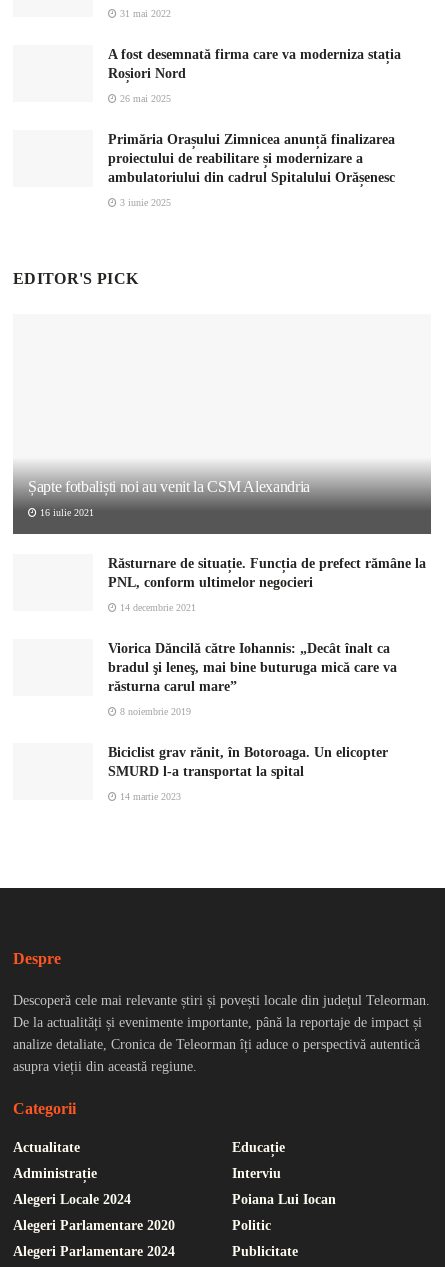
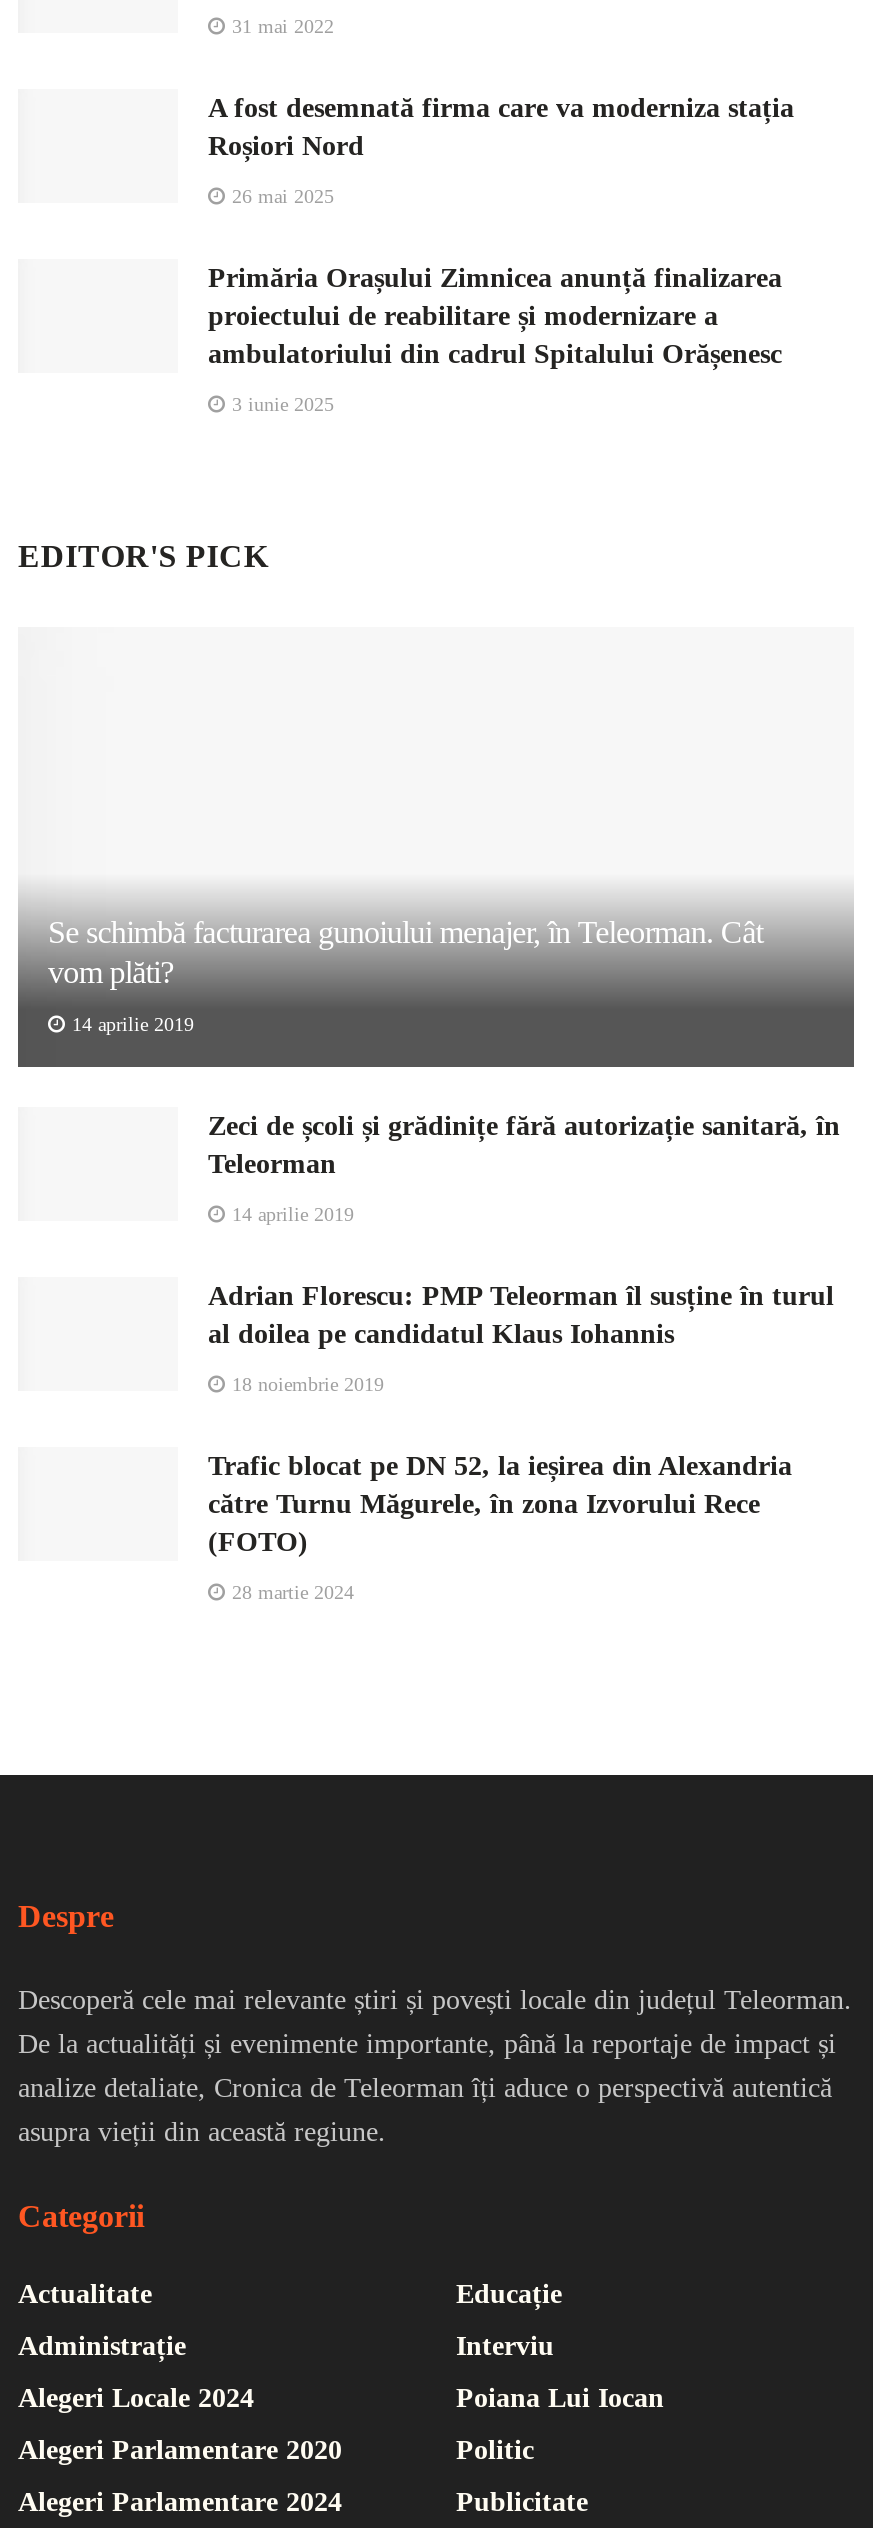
[28,478,310,495] Șapte fotbaliști noi au venit la CSM Alexandria -> [48,915,763,989] Se schimbă facturarea gunoiului menajer, în Teleorman. Cât | vom plăti?
[37,507,94,518] 16 iulie 2021 -> [66,1013,194,1035] 14 aprilie 2019
[108,556,426,590] Răsturnare de situație. Funcția de prefect rămâne la | PNL, conform ultimelor negocieri -> [208,1111,840,1179] Zeci de școli și grădinițe fără autorizație sanitară, în | Teleorman
[117,602,196,613] 14 decembrie 2021 -> [226,1203,354,1225] 14 aprilie 2019
[108,641,397,694] Viorica Dăncilă către Iohannis: „Decât înalt ca | bradul şi leneş, mai bine buturuga mică care va | răsturna carul mare” -> [208,1281,834,1349] Adrian Florescu: PMP Teleorman îl susține în turul | al doilea pe candidatul Klaus Iohannis
[117,706,191,717] 8 noiembrie 2019 -> [226,1373,384,1395] 18 noiembrie 2019
[108,745,388,779] Biciclist grav rănit, în Botoroaga. Un elicopter | SMURD l-a transportat la spital -> [208,1451,792,1557] Trafic blocat pe DN 52, la ieșirea din Alexandria | către Turnu Măgurele, în zona Izvorului Rece | (FOTO)
[117,791,181,802] 14 martie 2023 -> [226,1581,354,1603] 28 martie 2024

